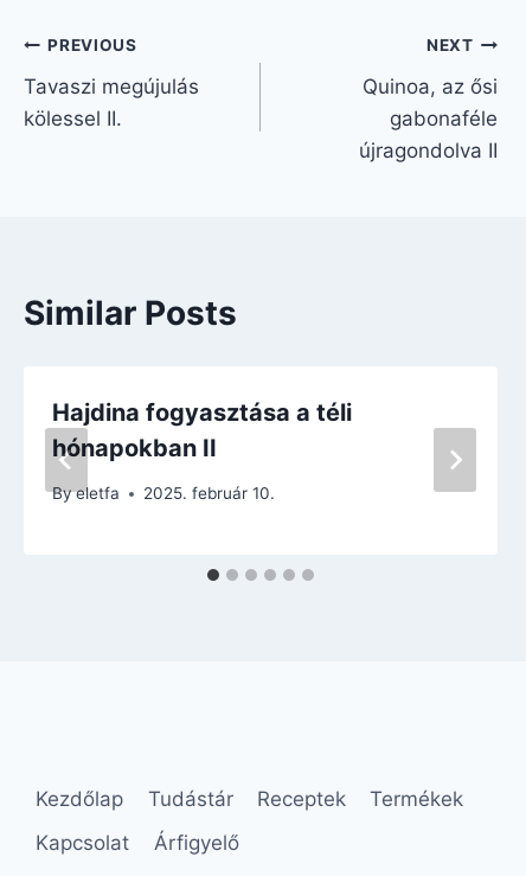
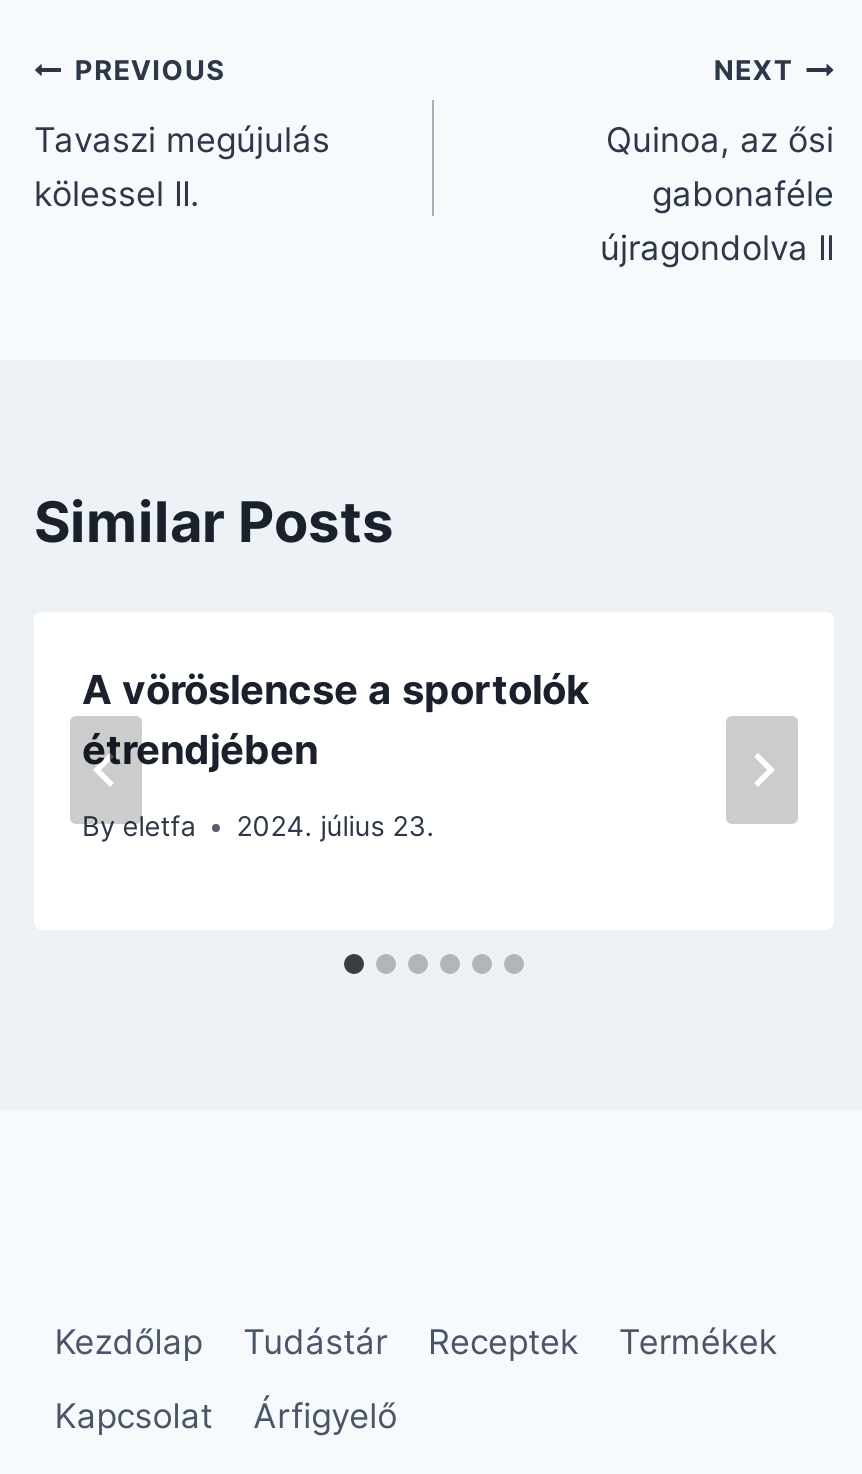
[52,398,352,462] Hajdina fogyasztása a téli | hónapokban II -> [82,665,590,773] A vöröslencse a sportolók | étrendjében
[52,484,275,503] By eletfa 2025. február 10. -> [82,810,434,842] By eletfa 2024. július 23.

